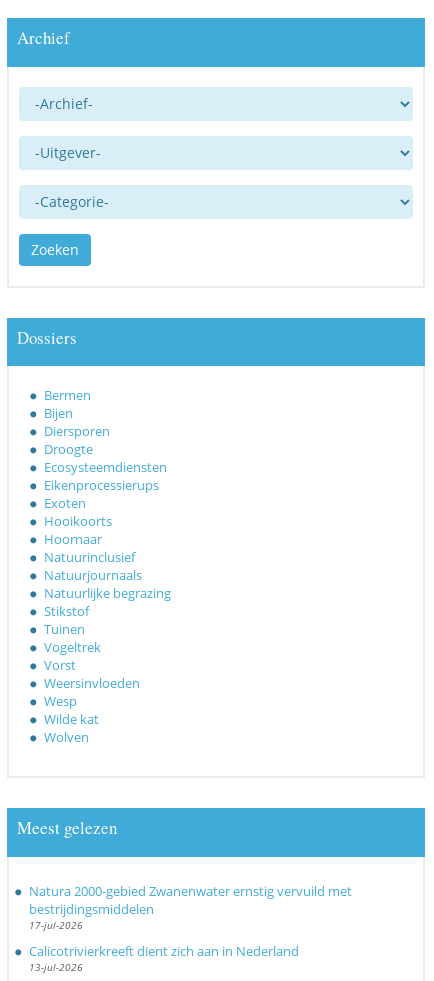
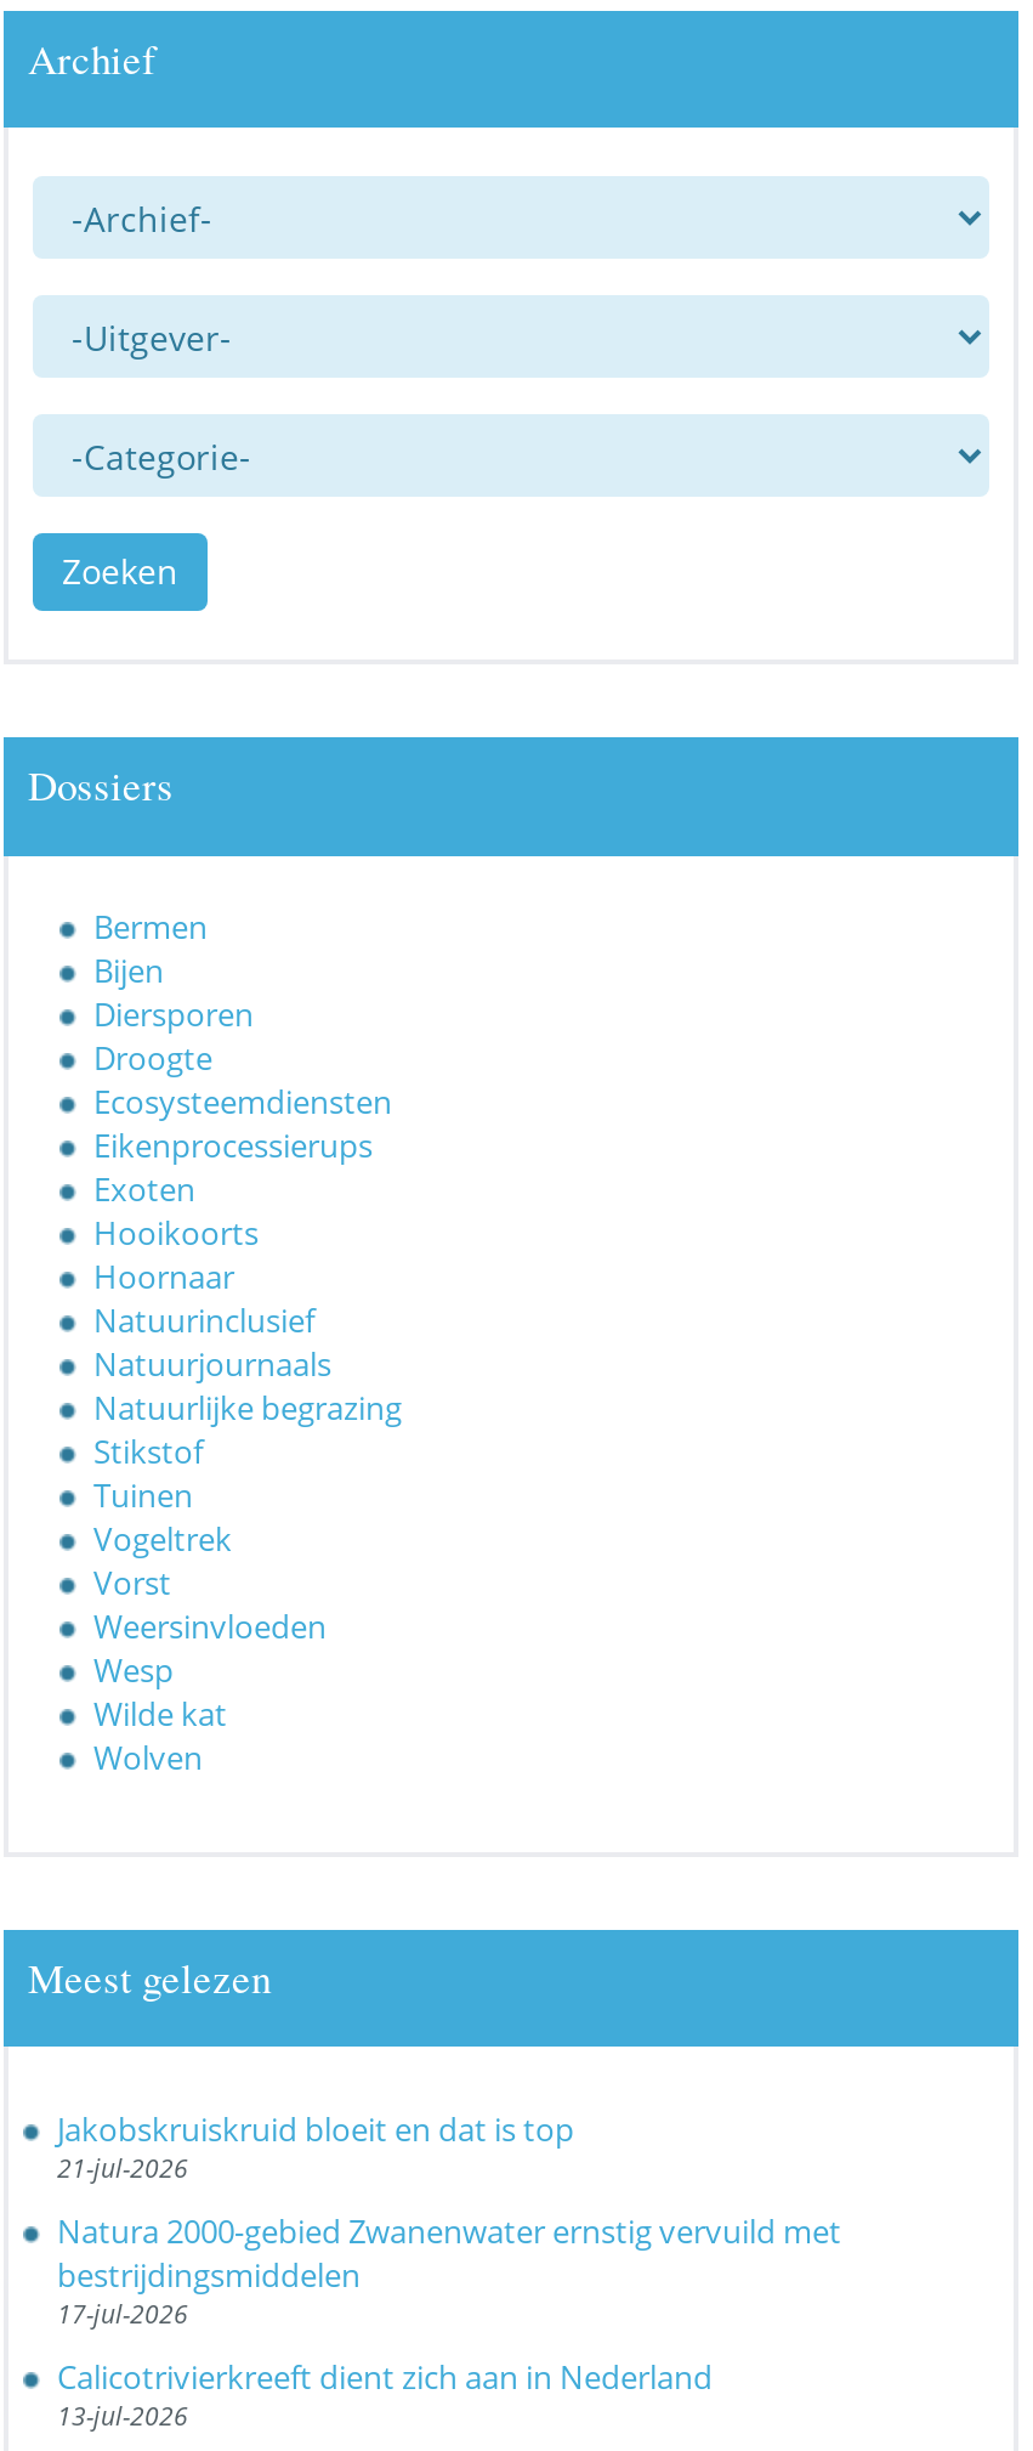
none -> [57,2107,574,2185] Jakobskruiskruid bloeit en dat is top | 21-jul-2026

